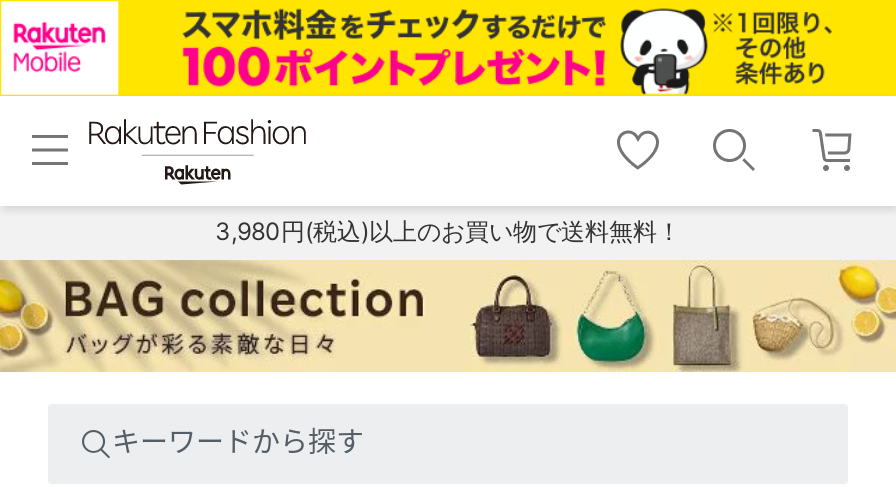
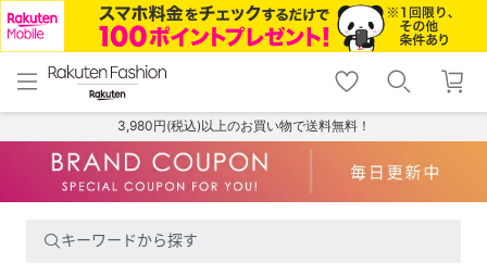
[6,260,890,372] [image] -> [3,140,484,203] [image]

